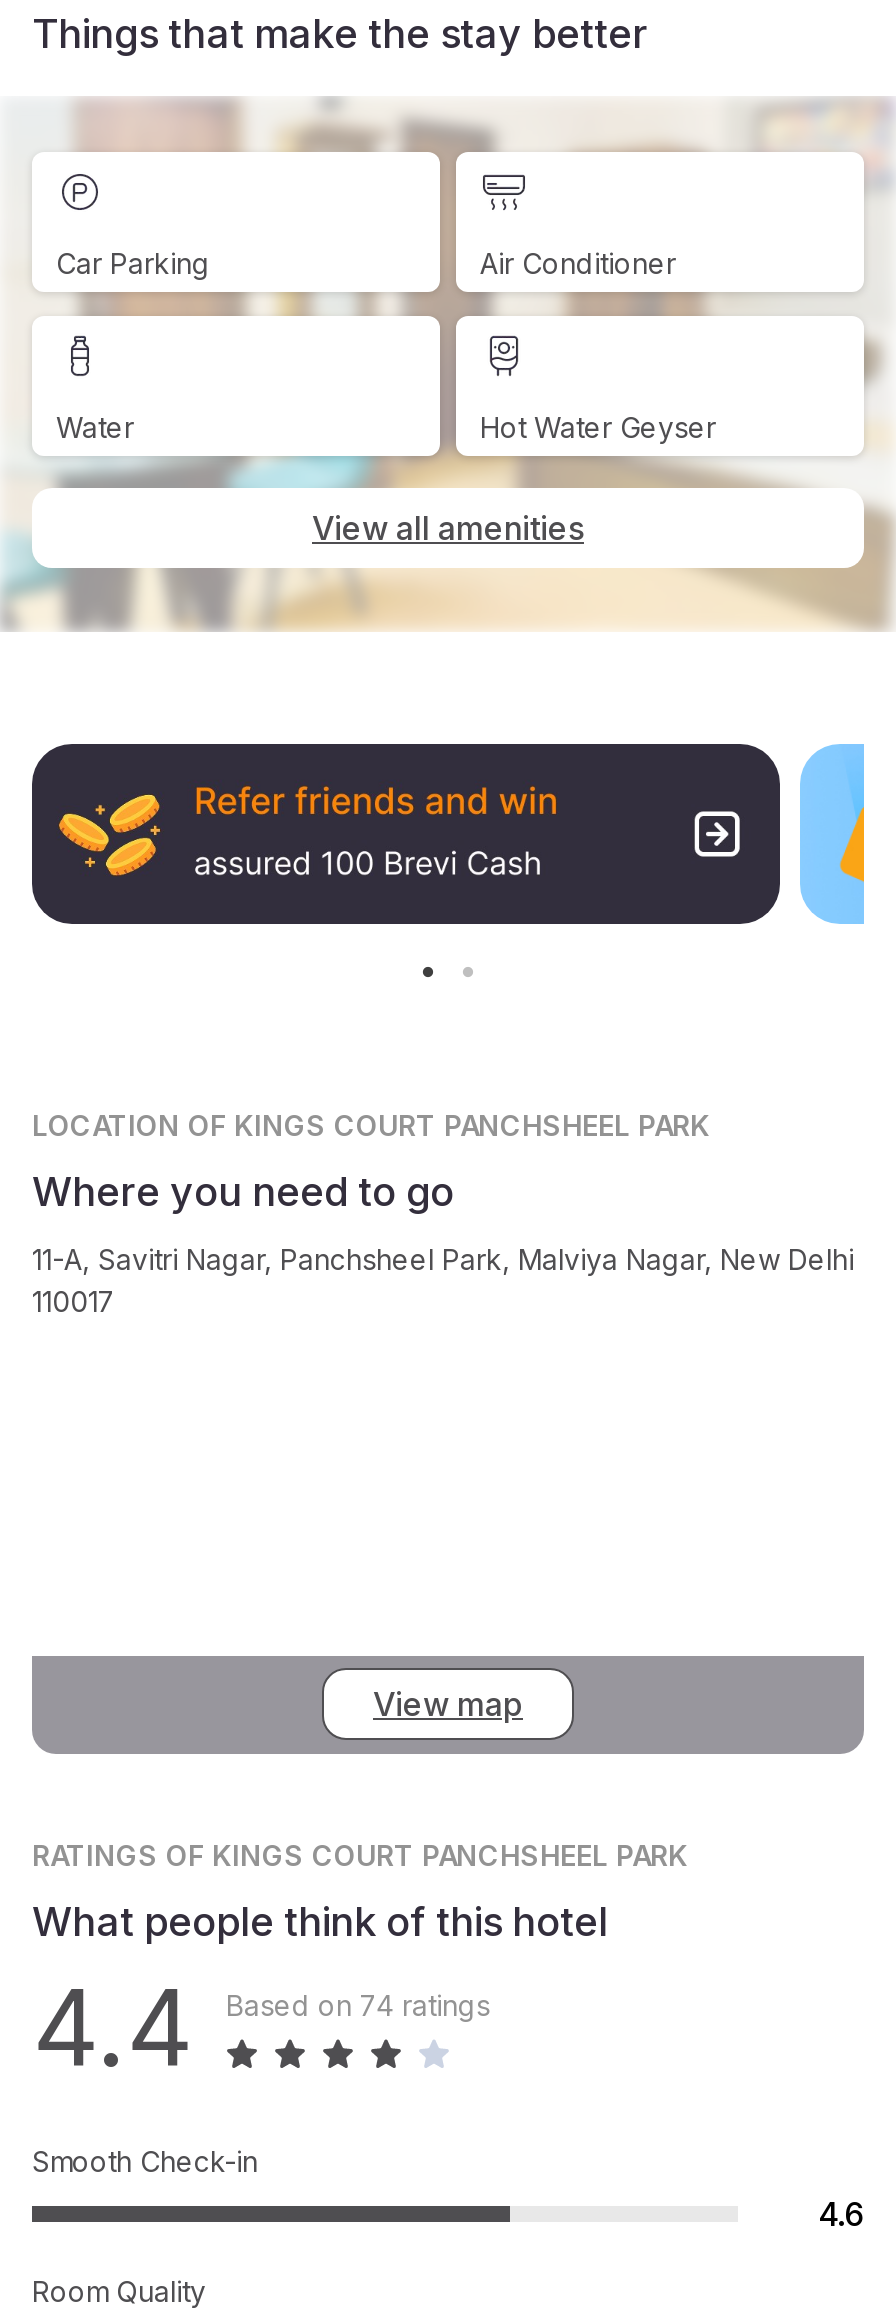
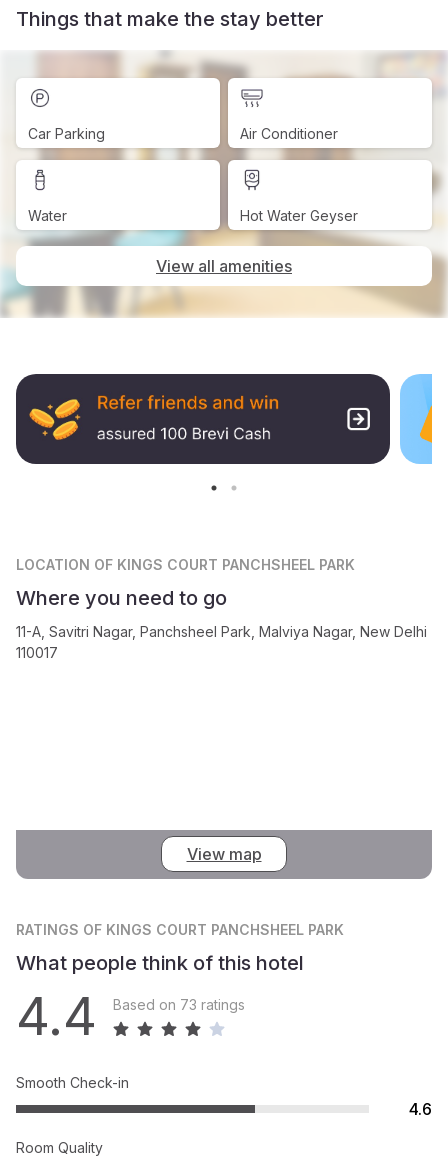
[226,1989,490,2023] Based on 74 ratings -> [113,996,245,1013] Based on 73 ratings

